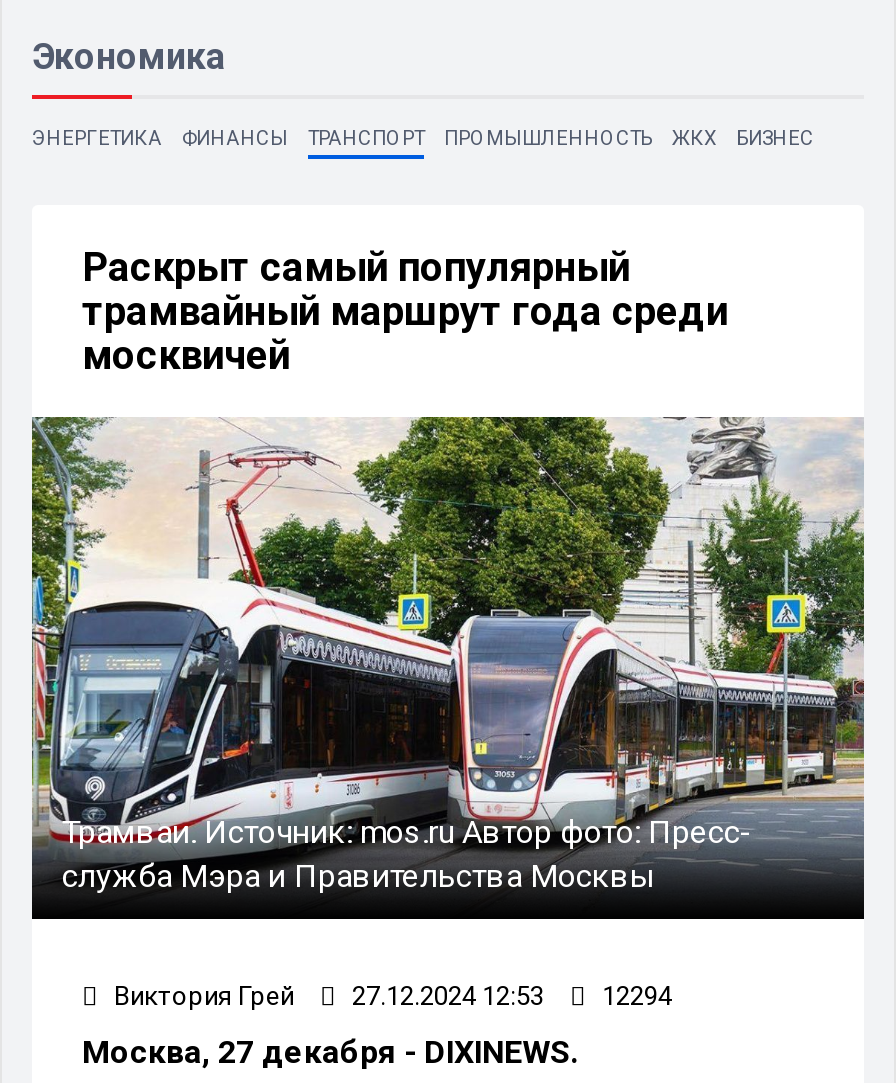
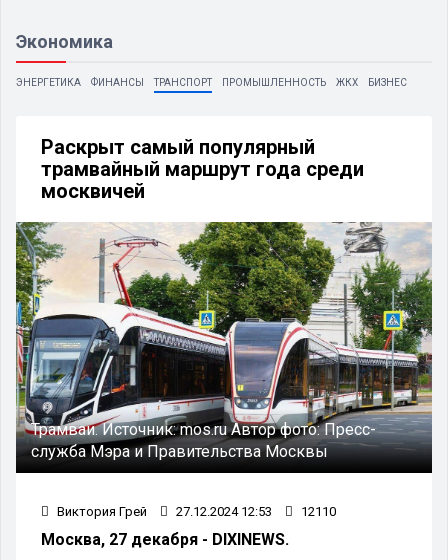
[108,981,672,1011] Виктория Грей 27.12.2024 12:53 12294 -> [54,504,336,519] Виктория Грей 27.12.2024 12:53 12110

